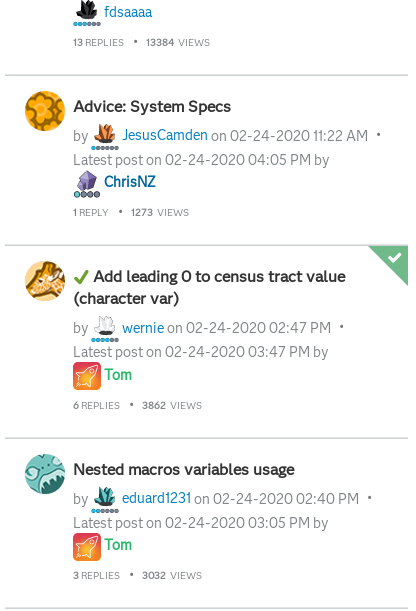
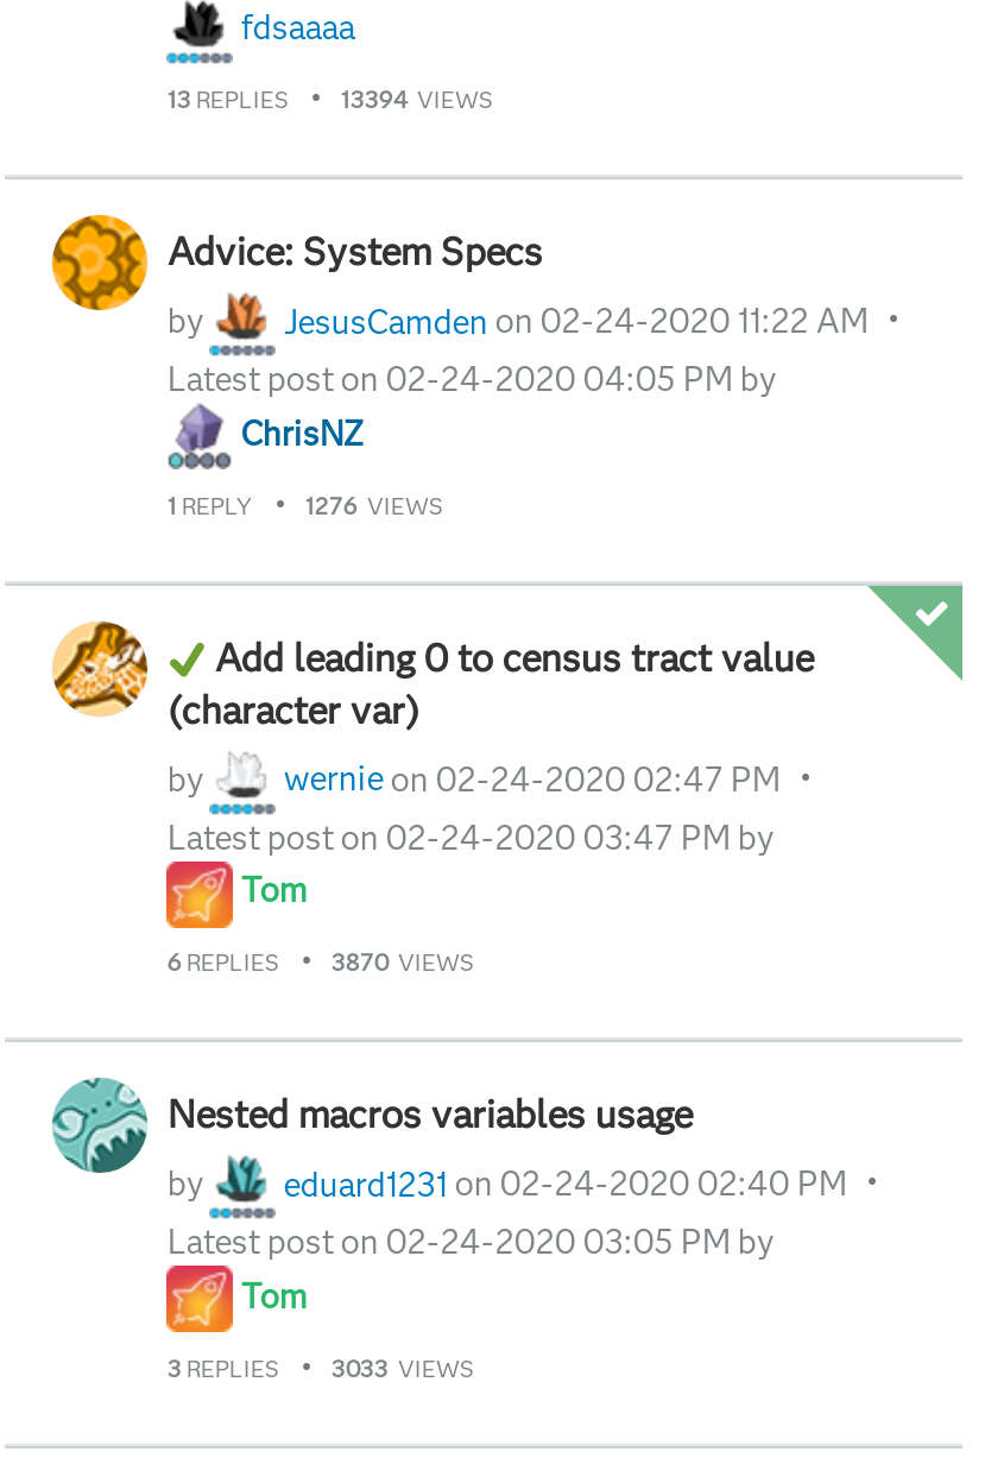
[73,35,210,48] 13 REPLIES 13384 VIEWS -> [167,84,493,115] 13 REPLIES 13394 VIEWS
[73,206,189,219] 1 REPLY 1273 VIEWS -> [167,490,443,520] 1 REPLY 1276 VIEWS
[73,398,202,411] 6 REPLIES 3862 VIEWS -> [167,947,474,978] 6 REPLIES 3870 VIEWS
[73,569,202,582] 3 REPLIES 3032 VIEWS -> [167,1352,474,1383] 3 REPLIES 3033 VIEWS

